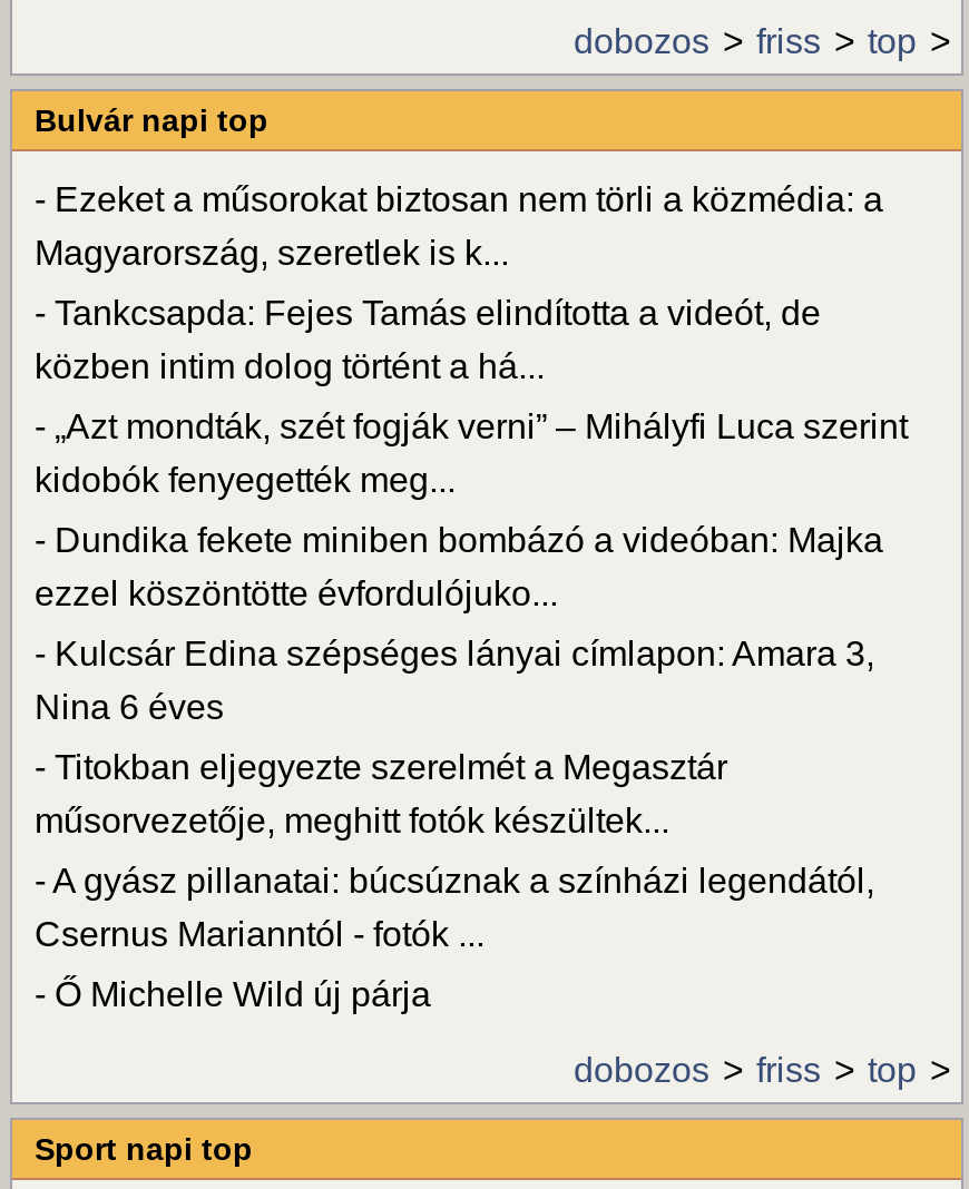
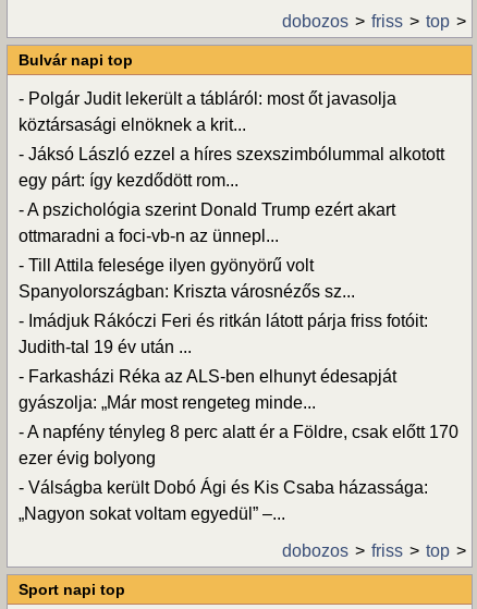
[35,180,883,272] - Ezeket a műsorokat biztosan nem törli a közmédia: a | Magyarország, szeretlek is k... -> [19,89,396,134] - Polgár Judit lekerült a tábláról: most őt javasolja | köztársasági elnöknek a krit...
[35,294,821,385] - Tankcsapda: Fejes Tamás elindította a videót, de | közben intim dolog történt a há... -> [19,145,444,190] - Jáksó László ezzel a híres szexszimbólummal alkotott | egy párt: így kezdődött rom...
[35,407,908,499] - „Azt mondták, szét fogják verni” – Mihályfi Luca szerint | kidobók fenyegették meg... -> [19,200,395,245] - A pszichológia szerint Donald Trump ezért akart | ottmaradni a foci-vb-n az ünnepl...
[35,521,883,612] - Dundika fekete miniben bombázó a videóban: Majka | ezzel köszöntötte évfordulójuko... -> [19,256,355,301] - Till Attila felesége ilyen gyönyörű volt | Spanyolországban: Kriszta városnézős sz...
[35,635,874,726] - Kulcsár Edina szépséges lányai címlapon: Amara 3, | Nina 6 éves -> [19,312,428,356] - Imádjuk Rákóczi Feri és ritkán látott párja friss fotóit: | Judith-tal 19 év után ...
[35,748,727,839] - Titokban eljegyezte szerelmét a Megasztár | műsorvezetője, meghitt fotók készültek... -> [19,367,396,412] - Farkasházi Réka az ALS-ben elhunyt édesapját | gyászolja: „Már most rengeteg minde...
[35,862,874,953] - A gyász pillanatai: búcsúznak a színházi legendától, | Csernus Marianntól - fotók ... -> [19,423,458,467] - A napfény tényleg 8 perc alatt ér a Földre, csak előtt 170 | ezer évig bolyong
[35,975,431,1013] - Ő Michelle Wild új párja -> [19,478,428,523] - Válságba került Dobó Ági és Kis Csaba házassága: | „Nagyon sokat voltam egyedül” –...

